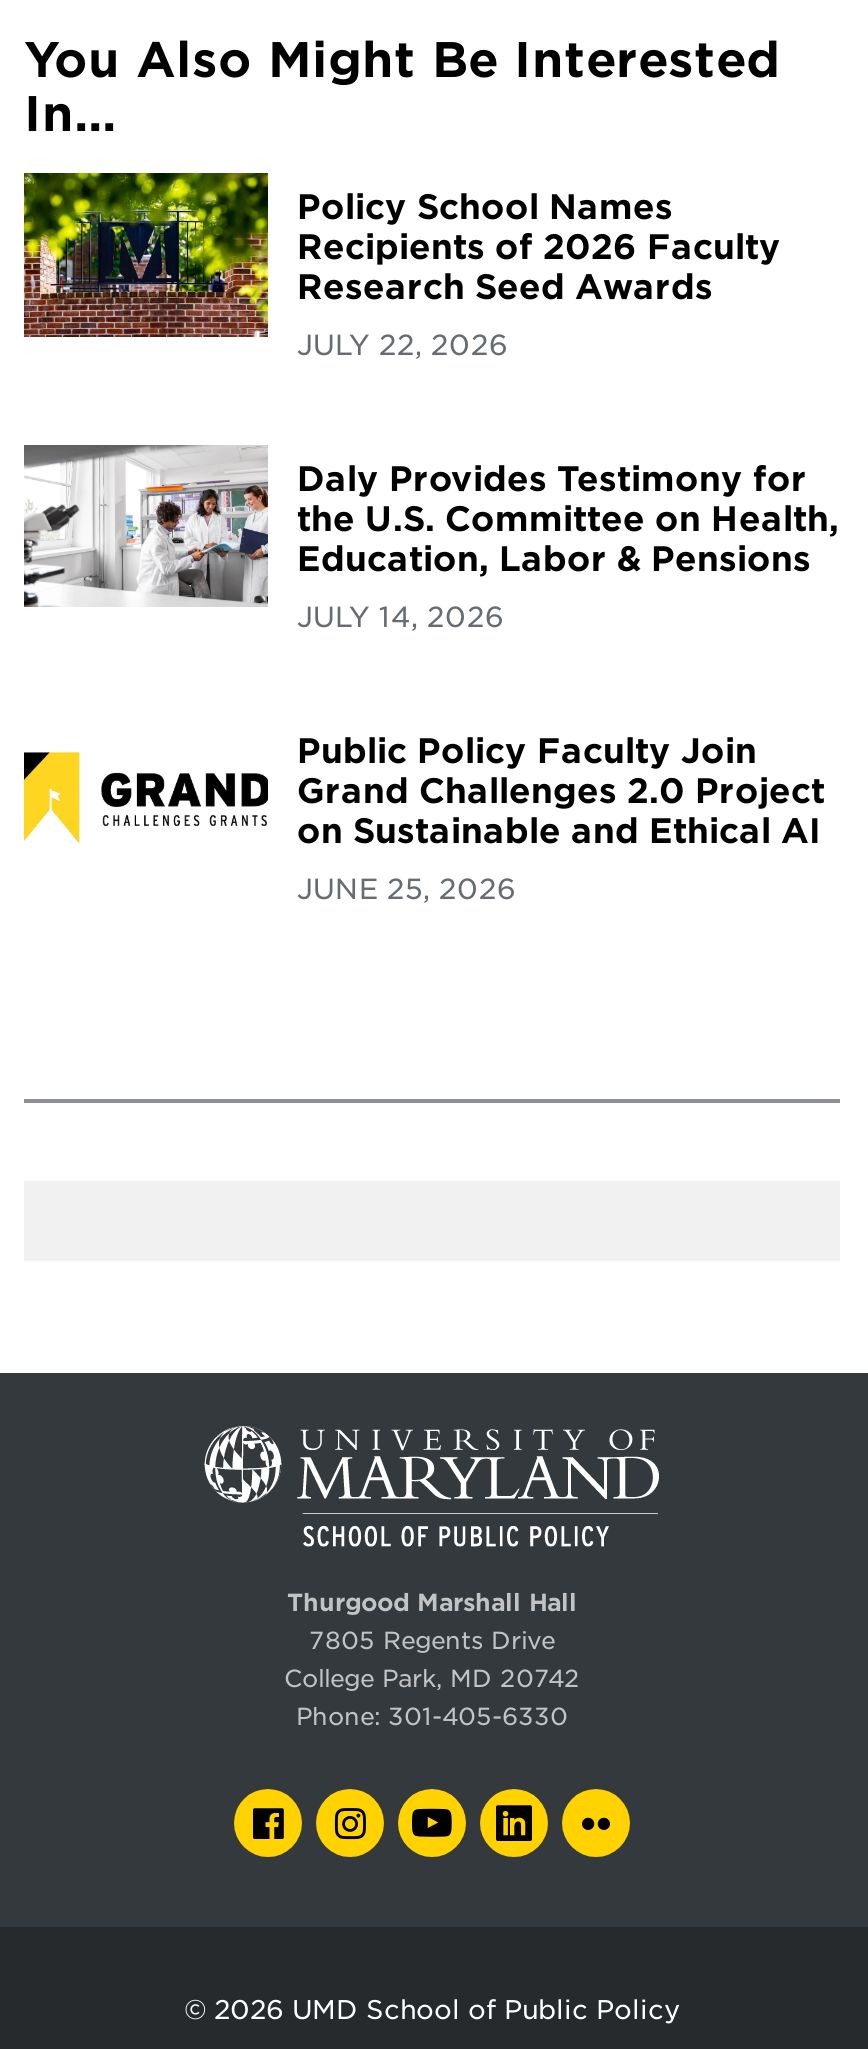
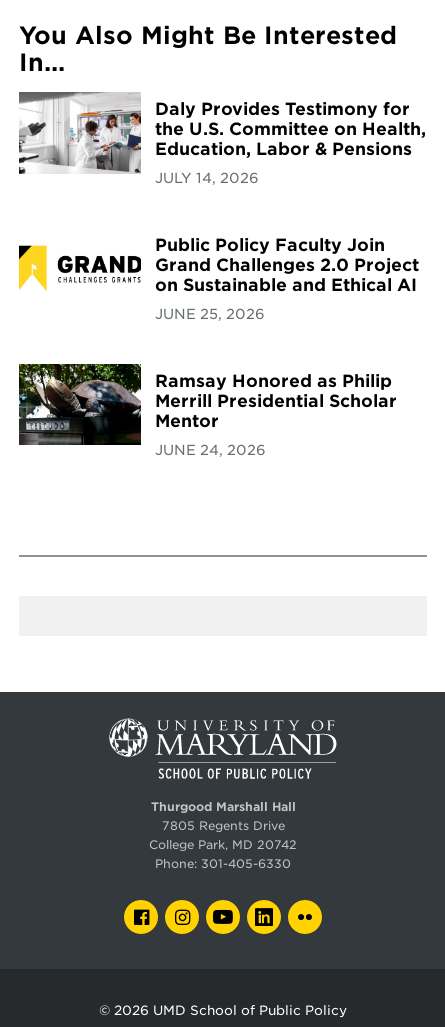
[22,171,781,361] [image] | Policy School Names | Recipients of 2026 Faculty | Research Seed Awards | JULY 22, 2026 -> none
moved [20,449,839,904] -> [17,94,426,322]: [image] | Daly Provides Testimony for | the U.S. Committee on Health, | ... | on Sustainable and Ethical AI | JUNE 25, 2026
none -> [18,363,397,457] [image] | Ramsay Honored as Philip | Merrill Presidential Scholar | Mentor | JUNE 24, 2026

